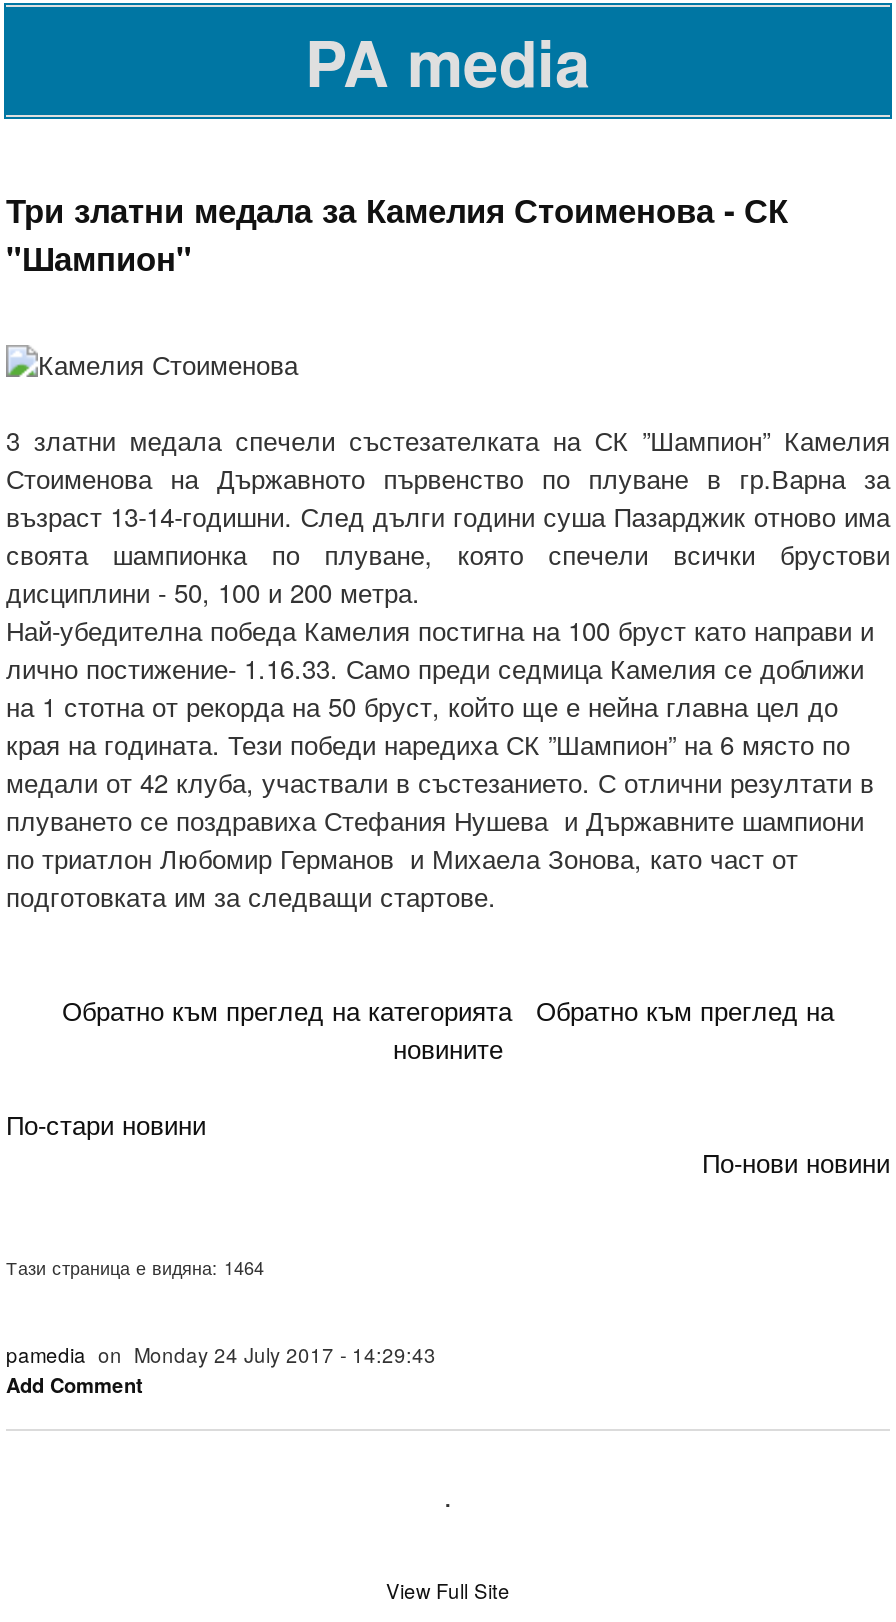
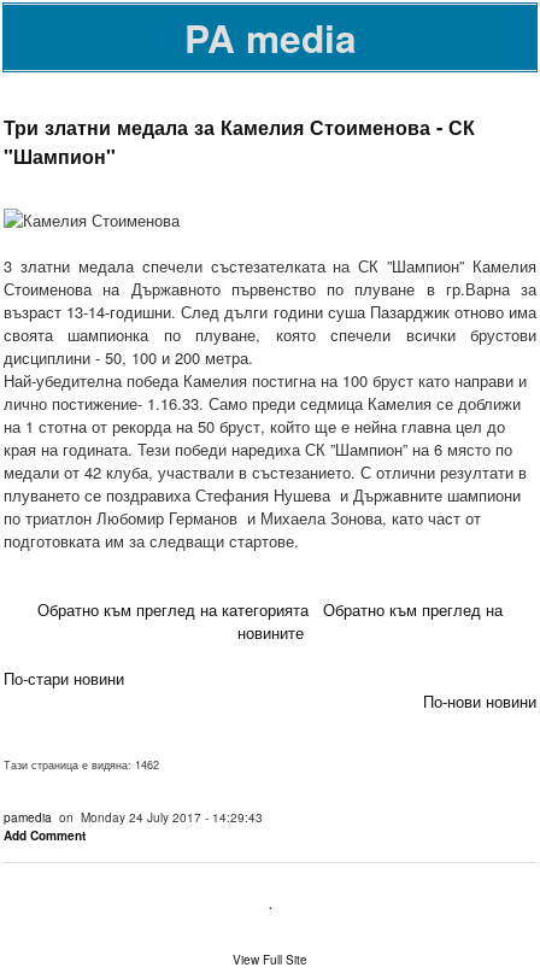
[6,1256,264,1282] Тази страница е видяна: 1464 -> [4,758,159,773] Тази страница е видяна: 1462

